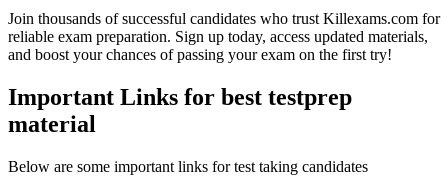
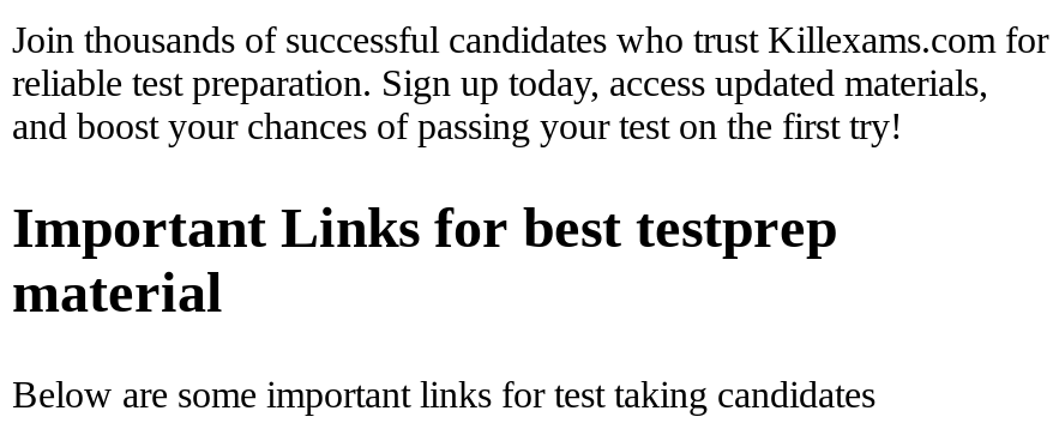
[8,28,428,45] reliable exam preparation. Sign up today, access updated materials, -> [12,62,988,102] reliable test preparation. Sign up today, access updated materials,
[8,46,392,63] and boost your chances of passing your exam on the first try! -> [12,105,902,145] and boost your chances of passing your test on the first try!

